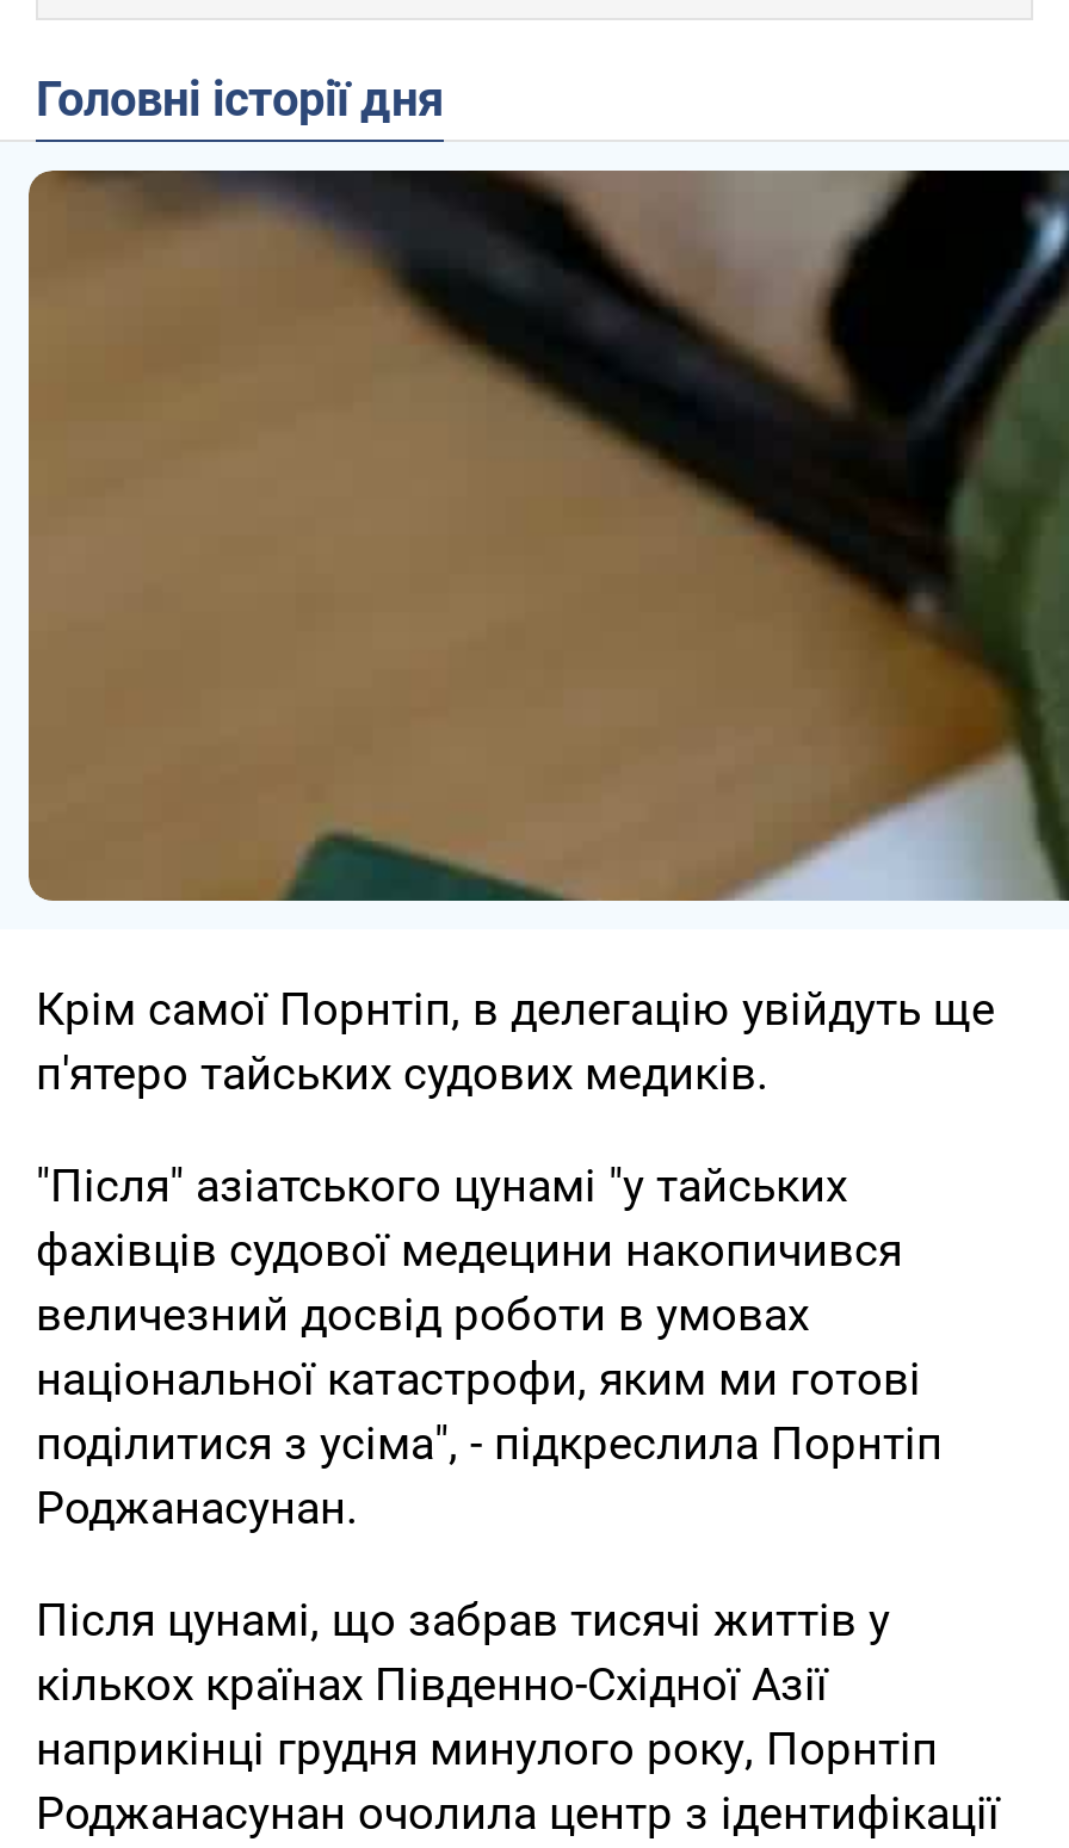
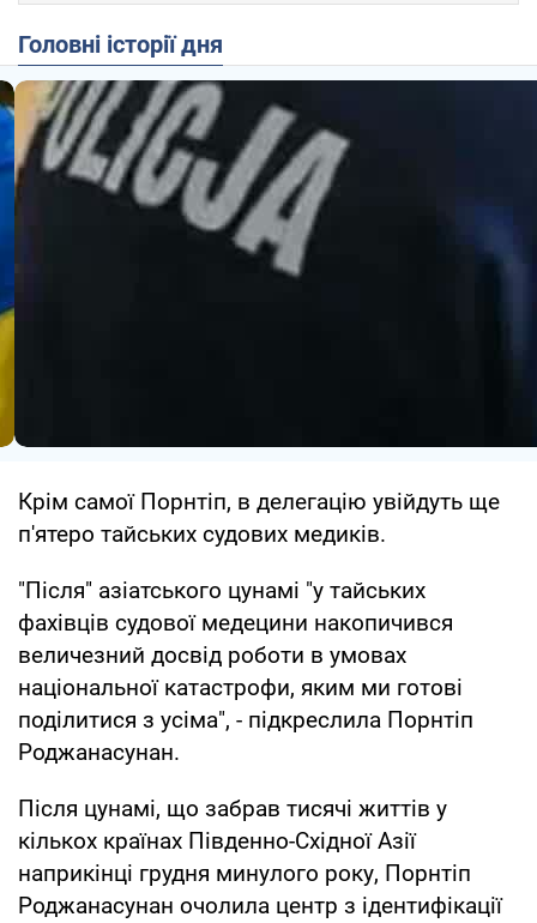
[7,168,1062,903] [image] -> [4,79,533,448] [image]

